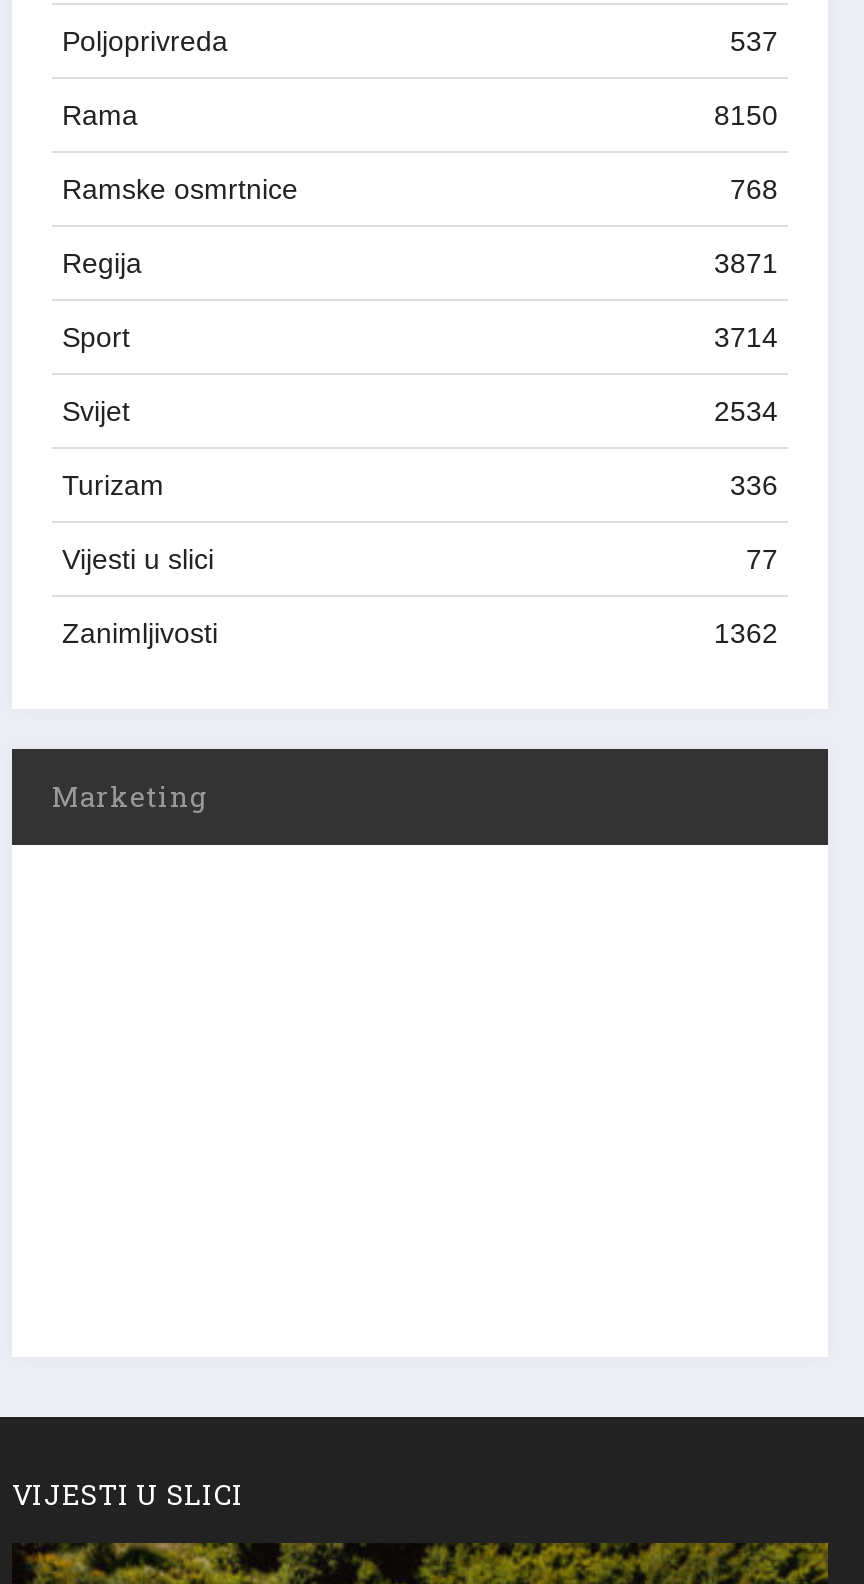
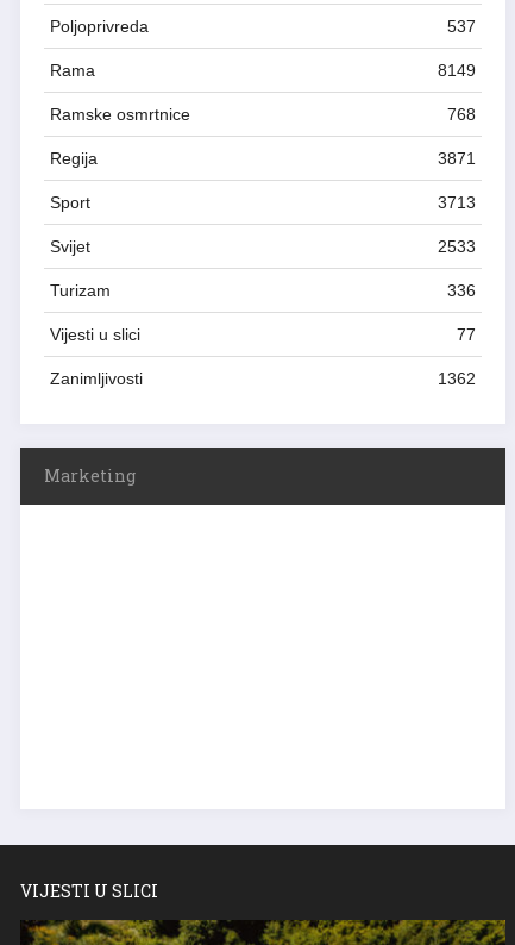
[714,99,778,131] 8150 -> [438,61,476,80] 8149
[714,321,778,353] 3714 -> [438,193,476,212] 3713
[714,395,778,427] 2534 -> [438,237,476,256] 2533

